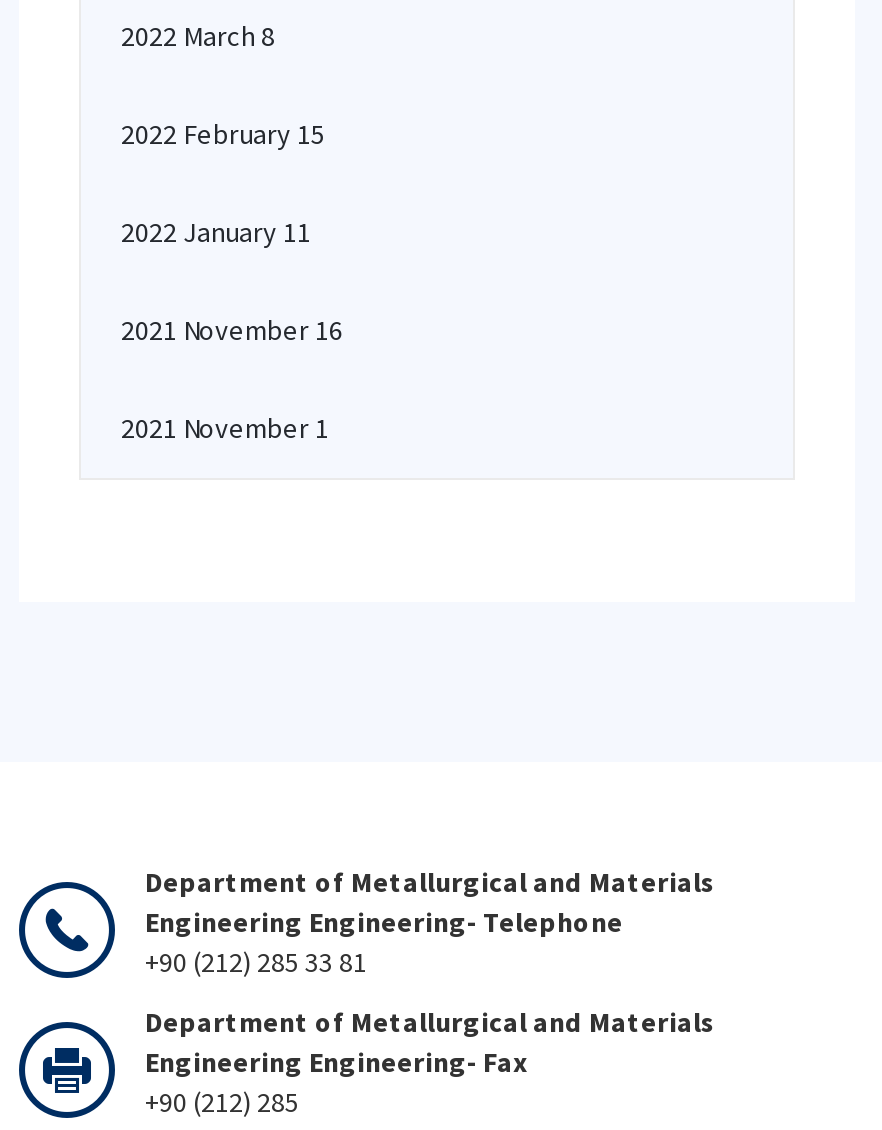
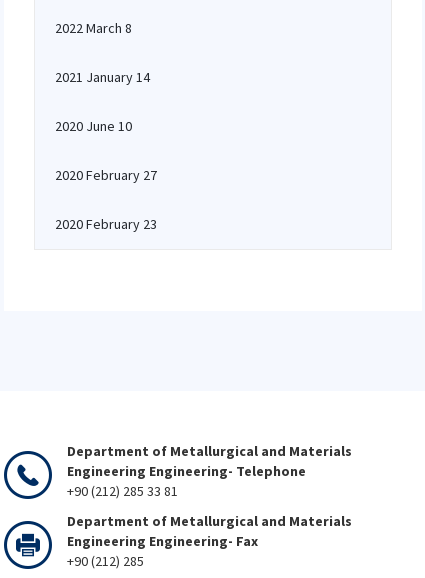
[121,116,325,152] 2022 February 15 -> [55,68,150,86] 2021 January 14
[121,214,311,250] 2022 January 11 -> [55,117,132,135] 2020 June 10
[121,312,343,348] 2021 November 16 -> [55,166,157,184] 2020 February 27
[121,410,329,446] 2021 November 1 -> [55,215,157,233] 2020 February 23

